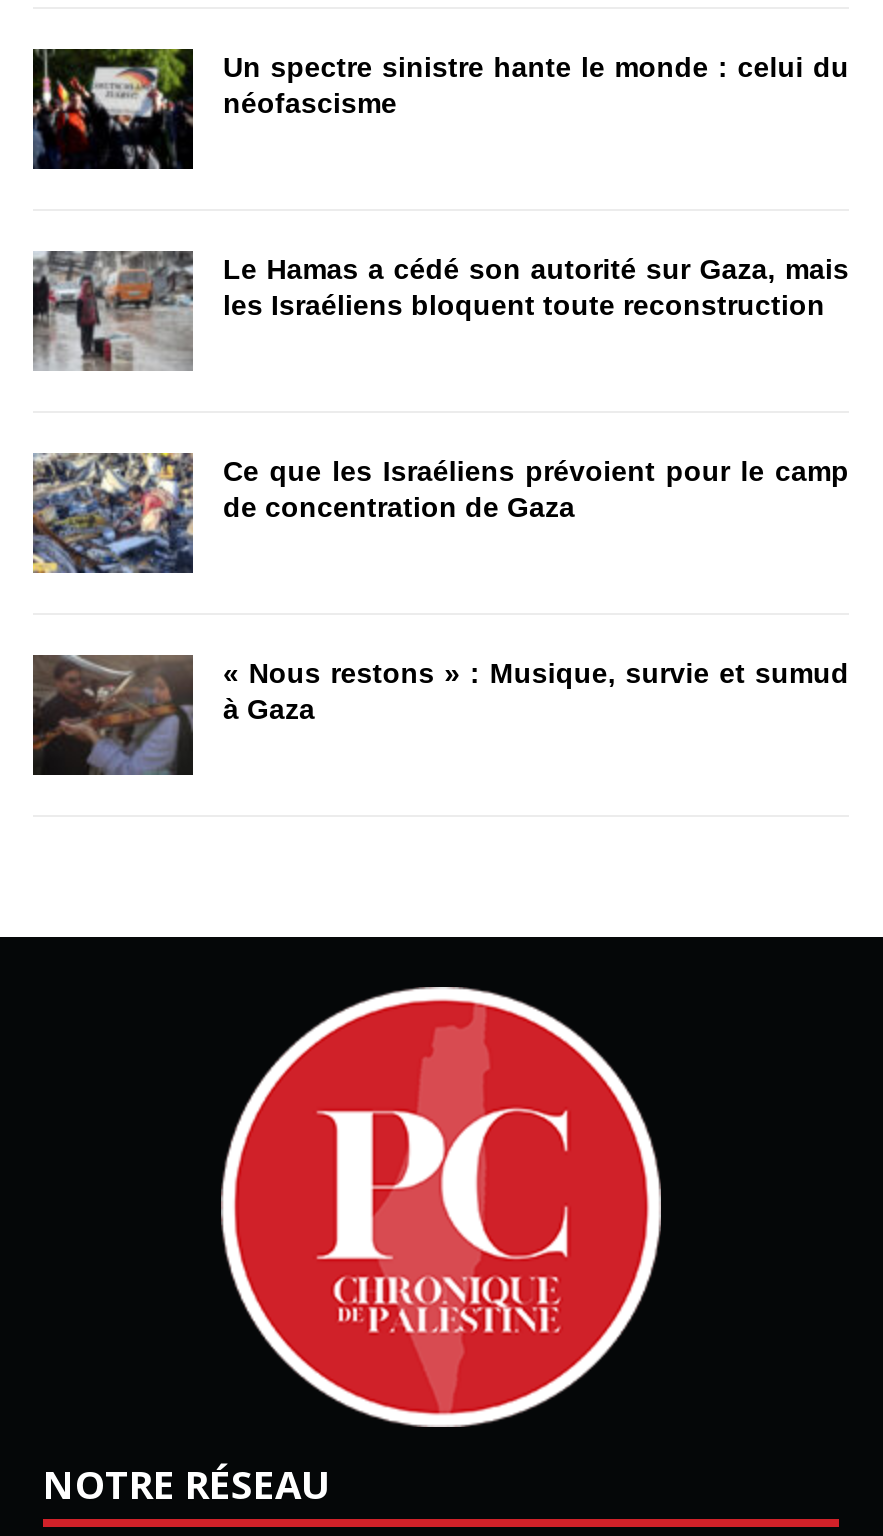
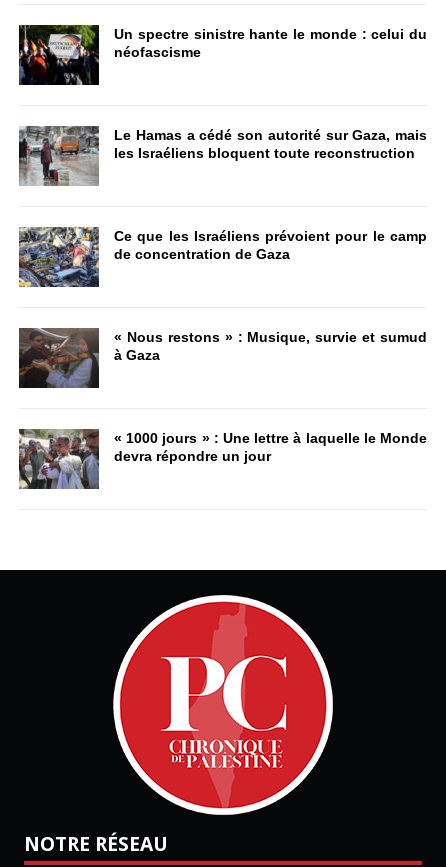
none -> [19,429,427,489] [image] | « 1000 jours » : Une lettre à laquelle le Monde | devra répondre un jour

